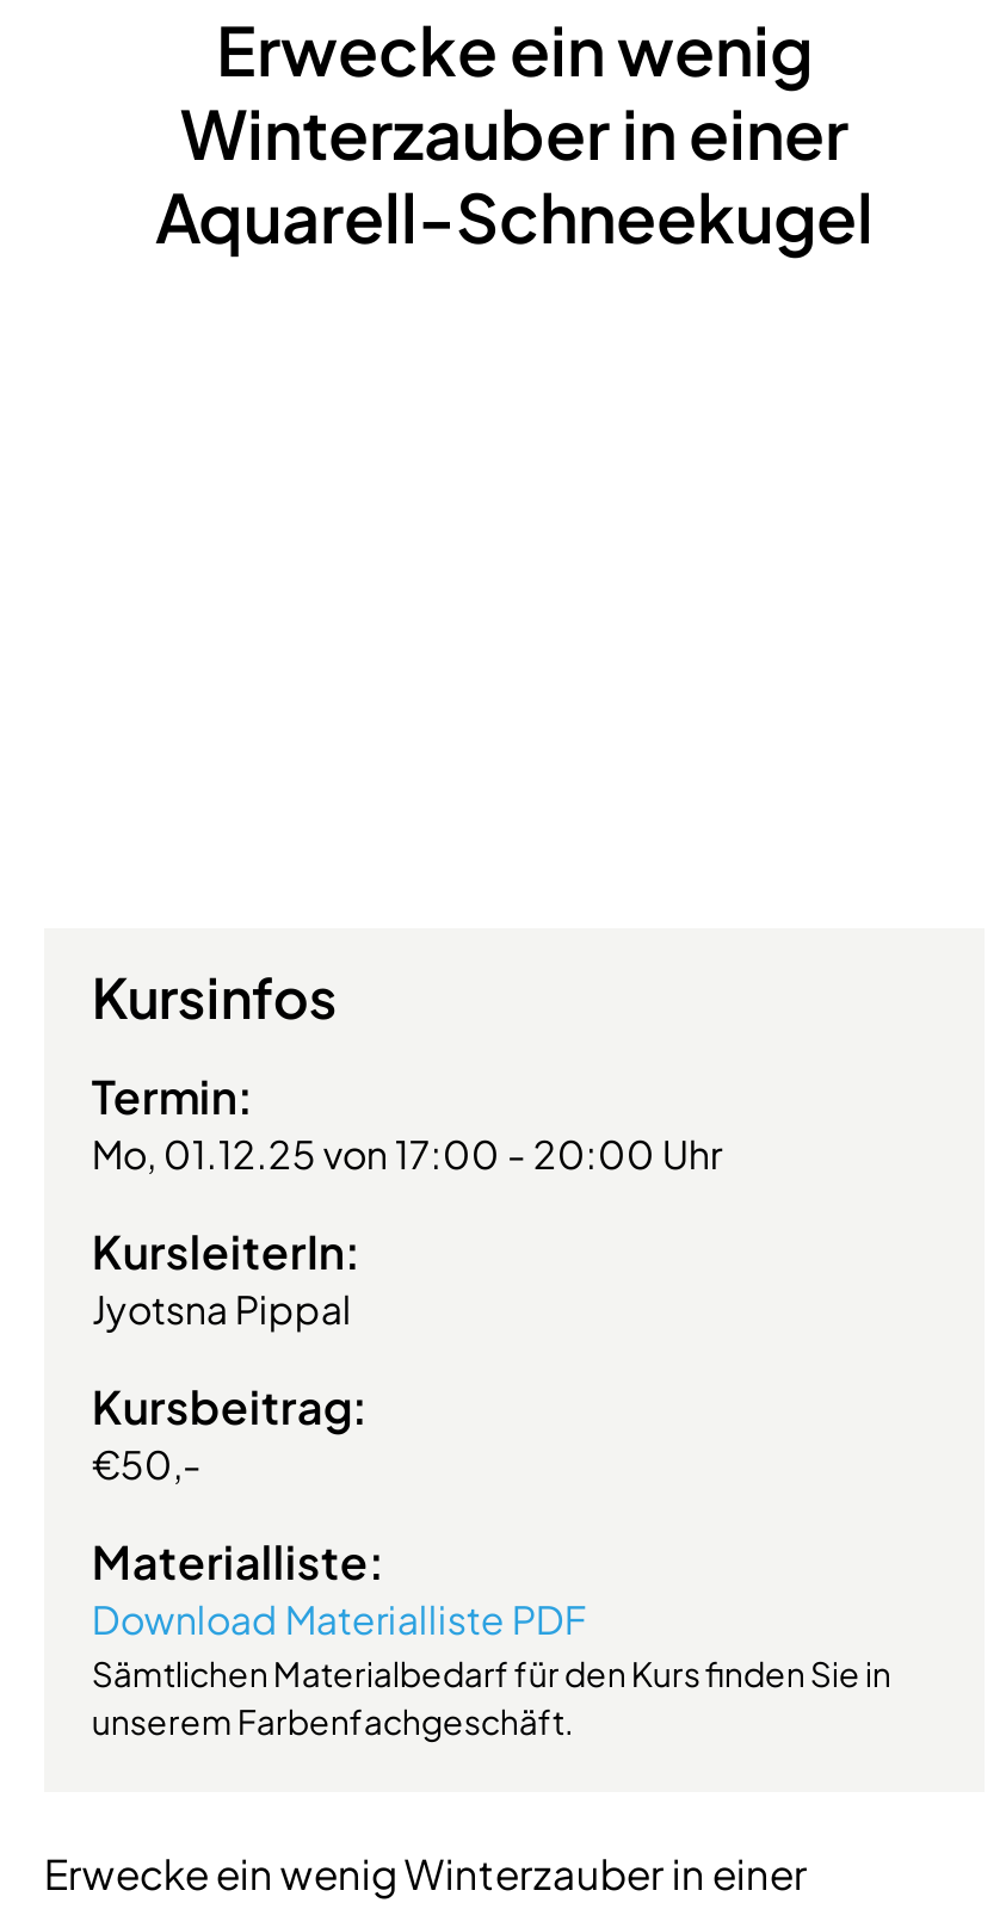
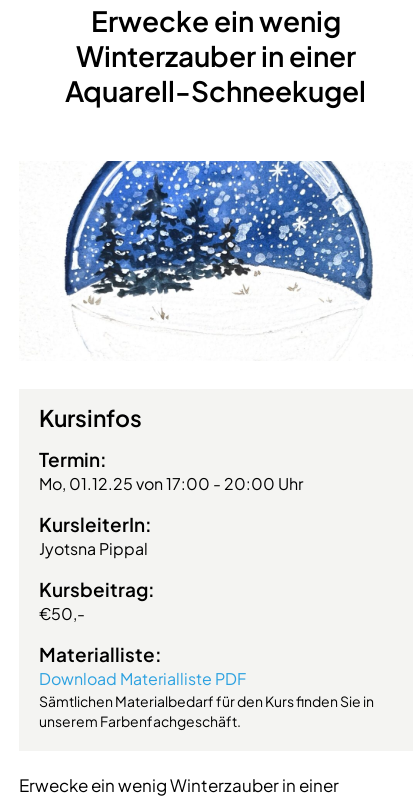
none -> [63,160,374,321] [image]

